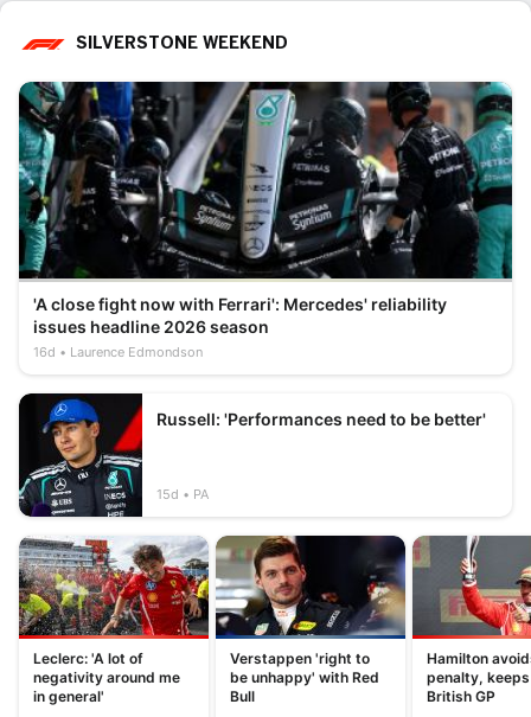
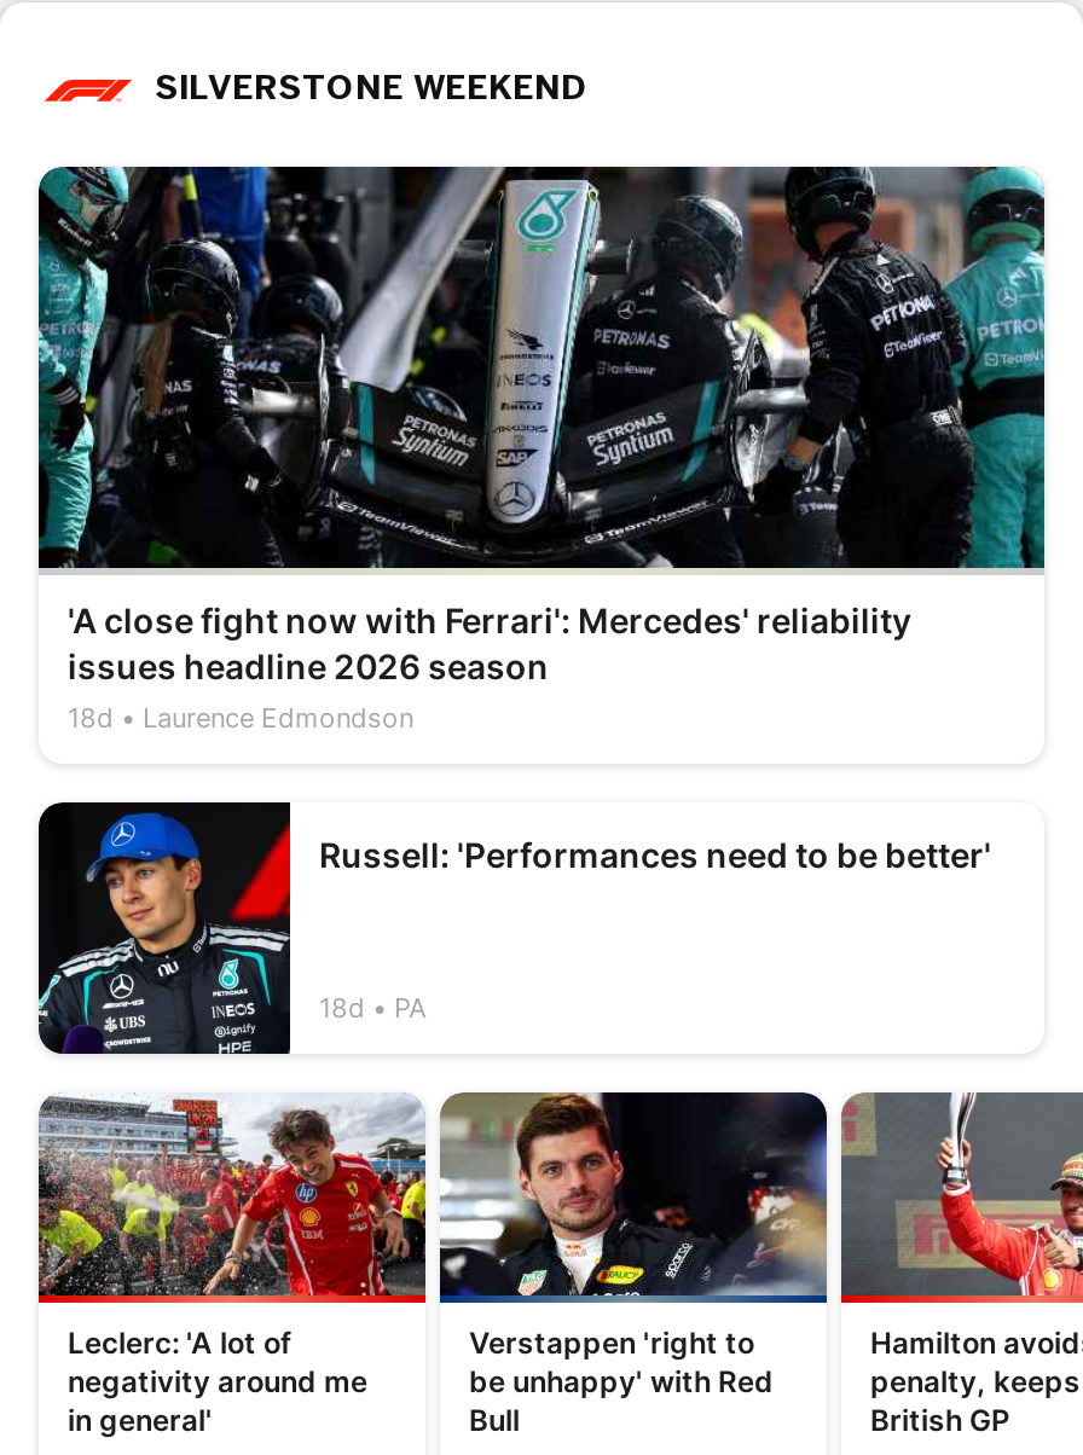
[33,343,203,360] 16d Laurence Edmondson -> [68,700,413,734] 18d Laurence Edmondson
[156,486,209,502] 15d PA -> [319,990,425,1024] 18d PA

